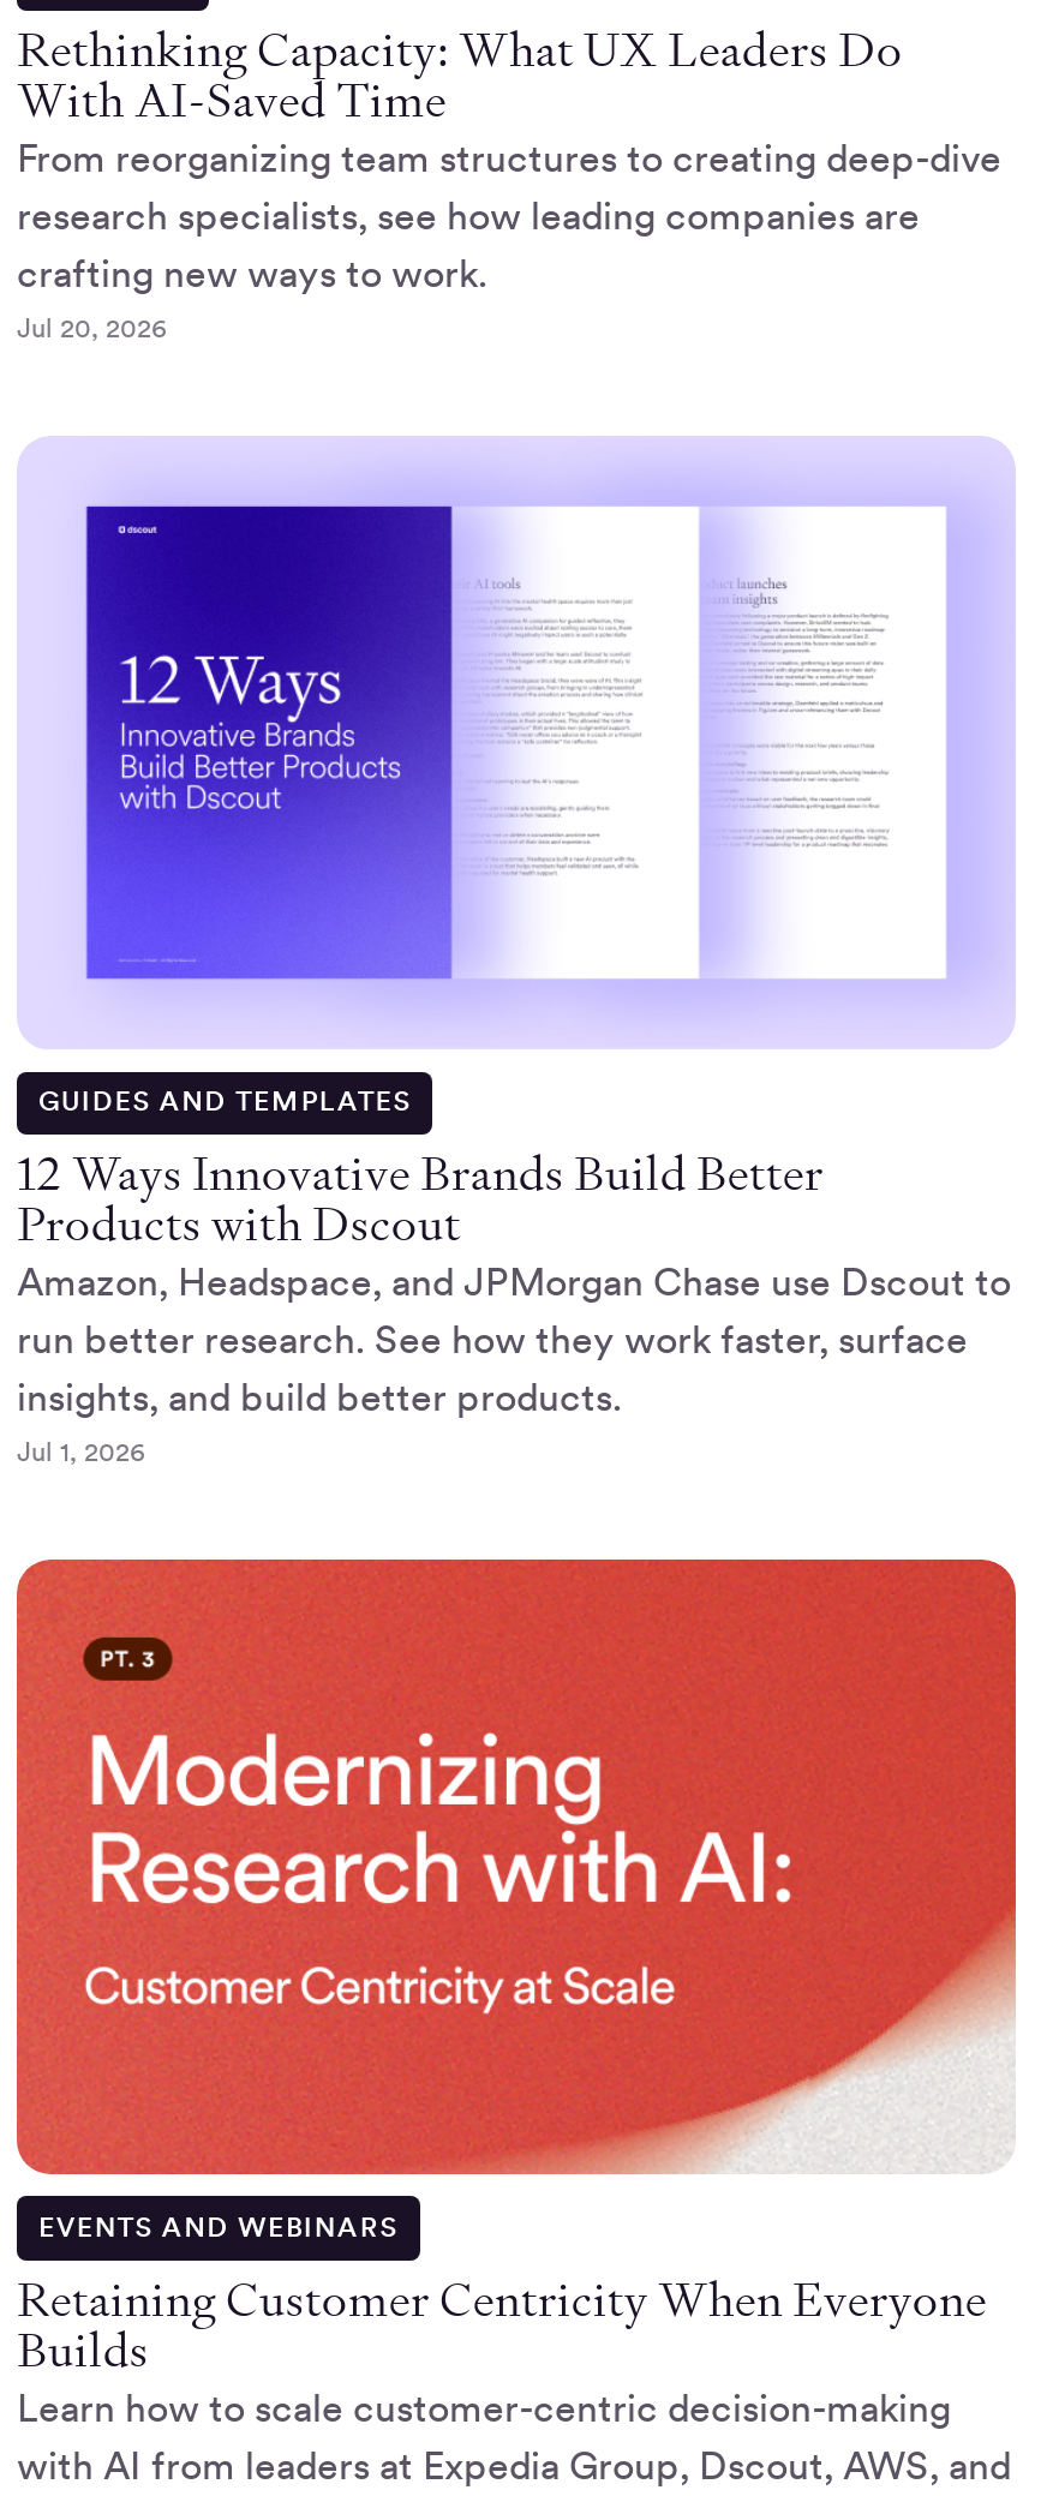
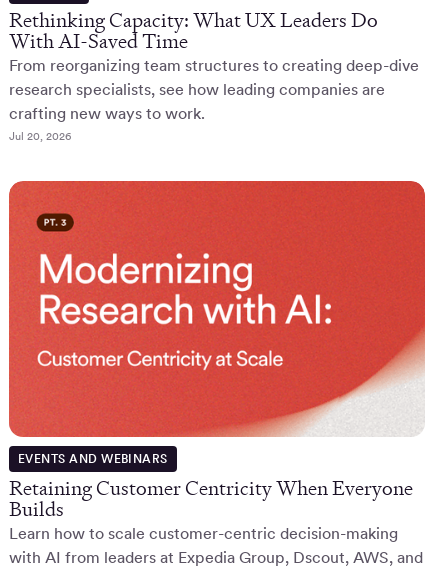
[17,435,1016,1470] [image] | GUIDES AND TEMPLATES | 12 Ways Innovative Brands Build Better | Products with Dscout | Amazon, Headspace, and JPMorgan Chase use Dscout to | run better research. See how they work faster, surface | insights, and build better products. | Jul 1, 2026 -> none

